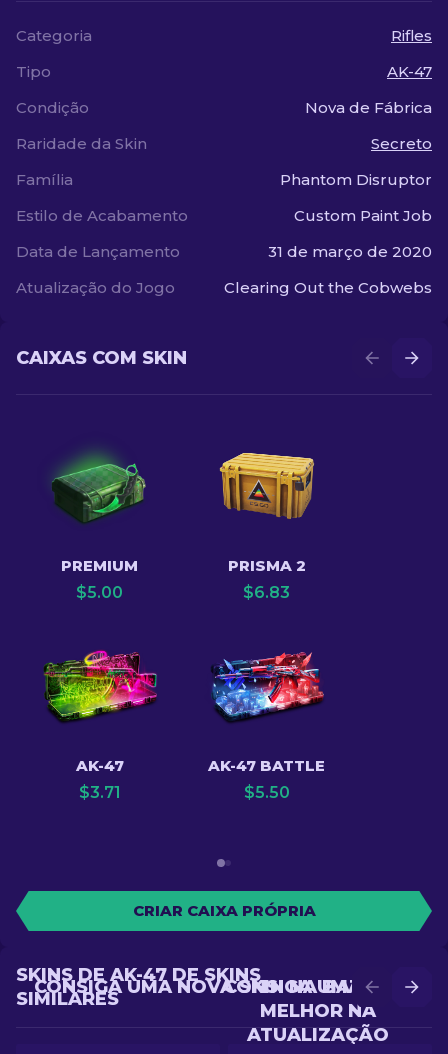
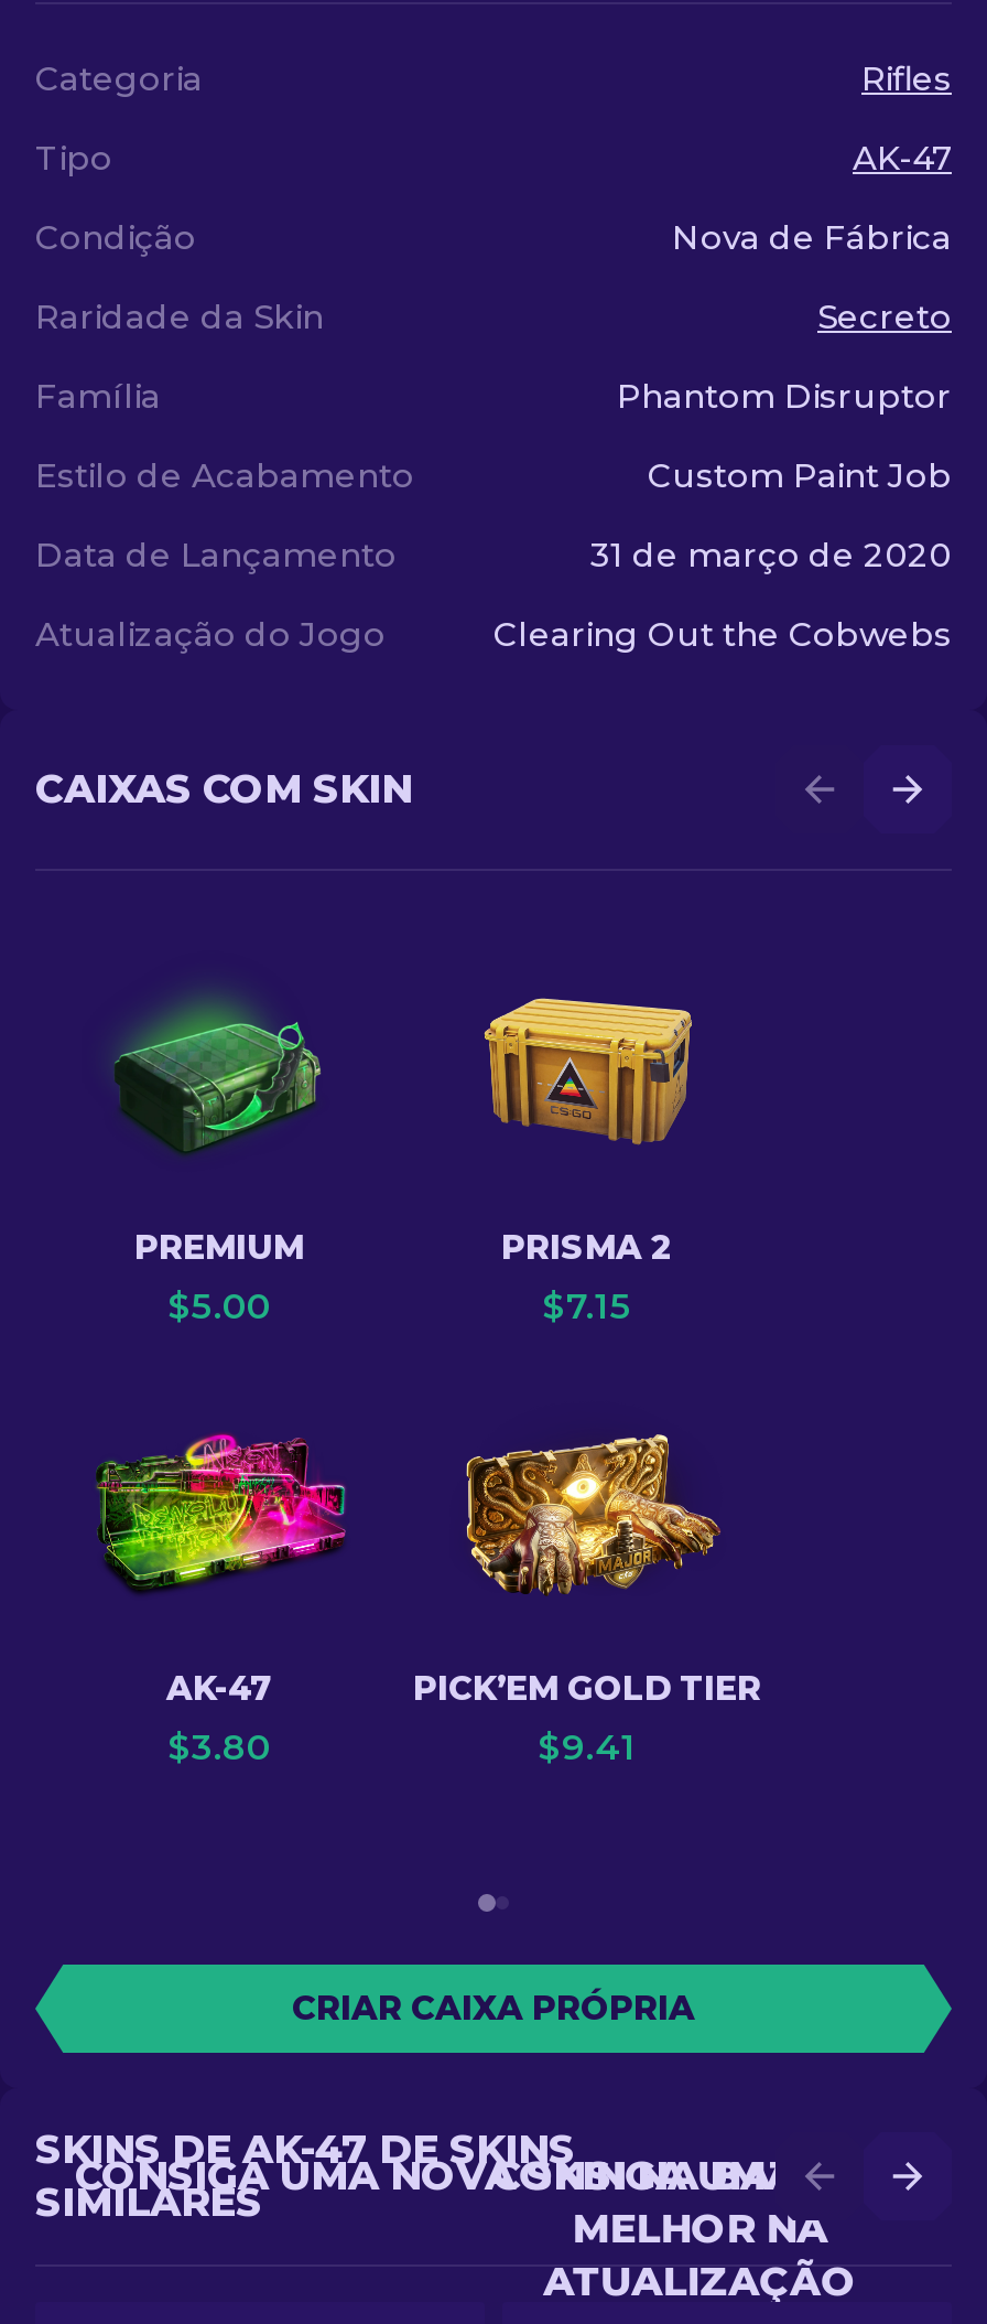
[243,583,290,602] $6.83 -> [542,1285,632,1327] $7.15
[208,651,326,802] [image] | AK-47 BATTLE | $5.50 -> [413,1433,761,1768] [image] | PICK’EM GOLD TIER | $9.41
[78,783,120,802] $3.71 -> [167,1726,271,1768] $3.80

